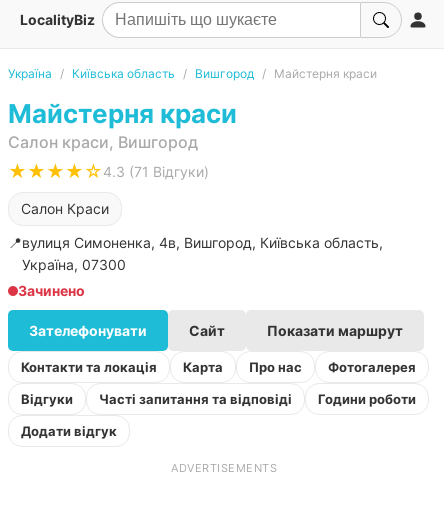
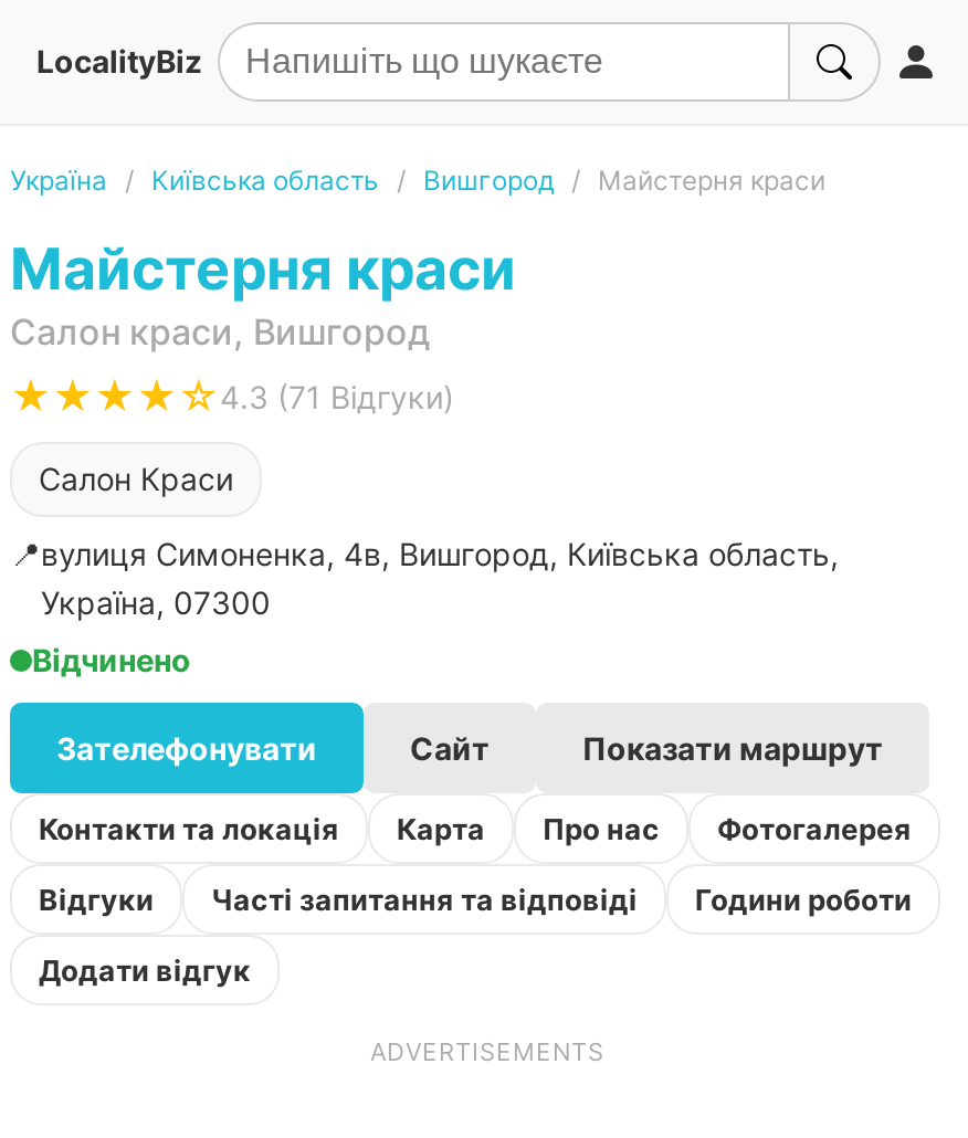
[18,282,85,299] Зачинено -> [32,641,191,678] Відчинено

